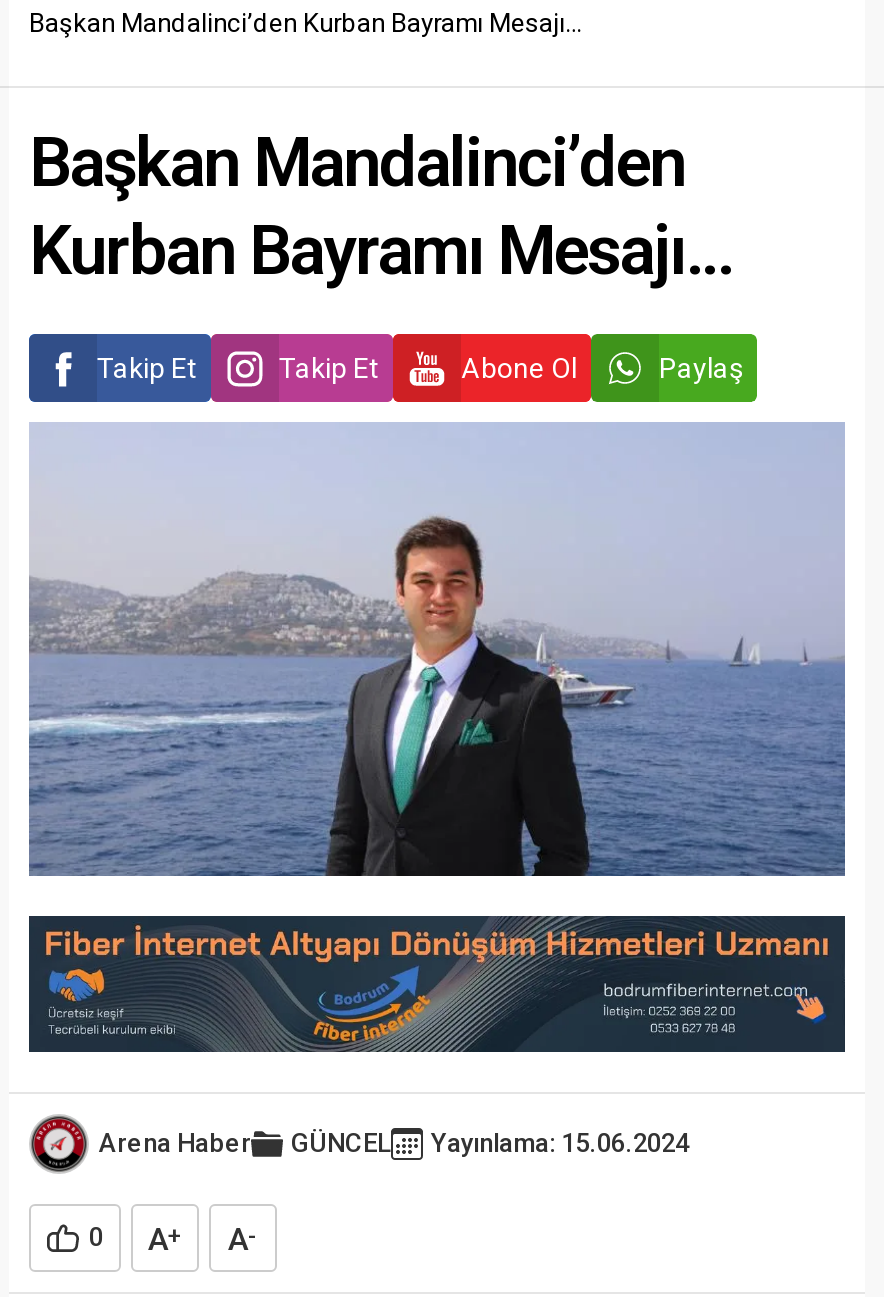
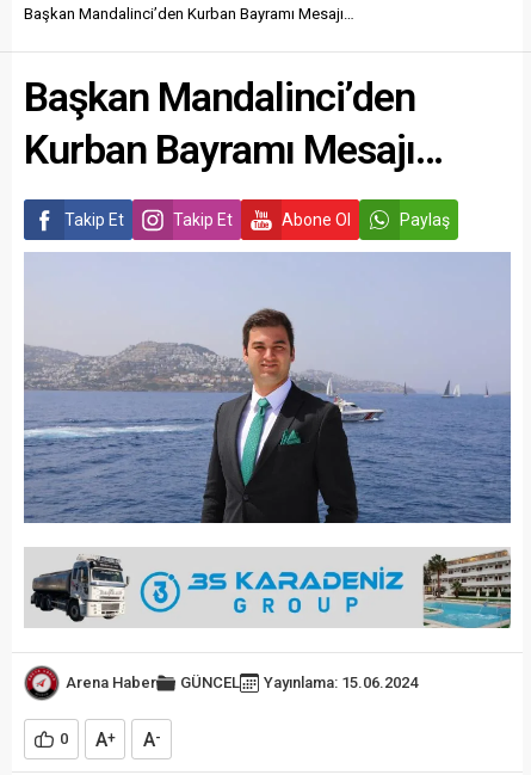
[27,914,847,1054] [image] -> [24,547,512,629] [image]

